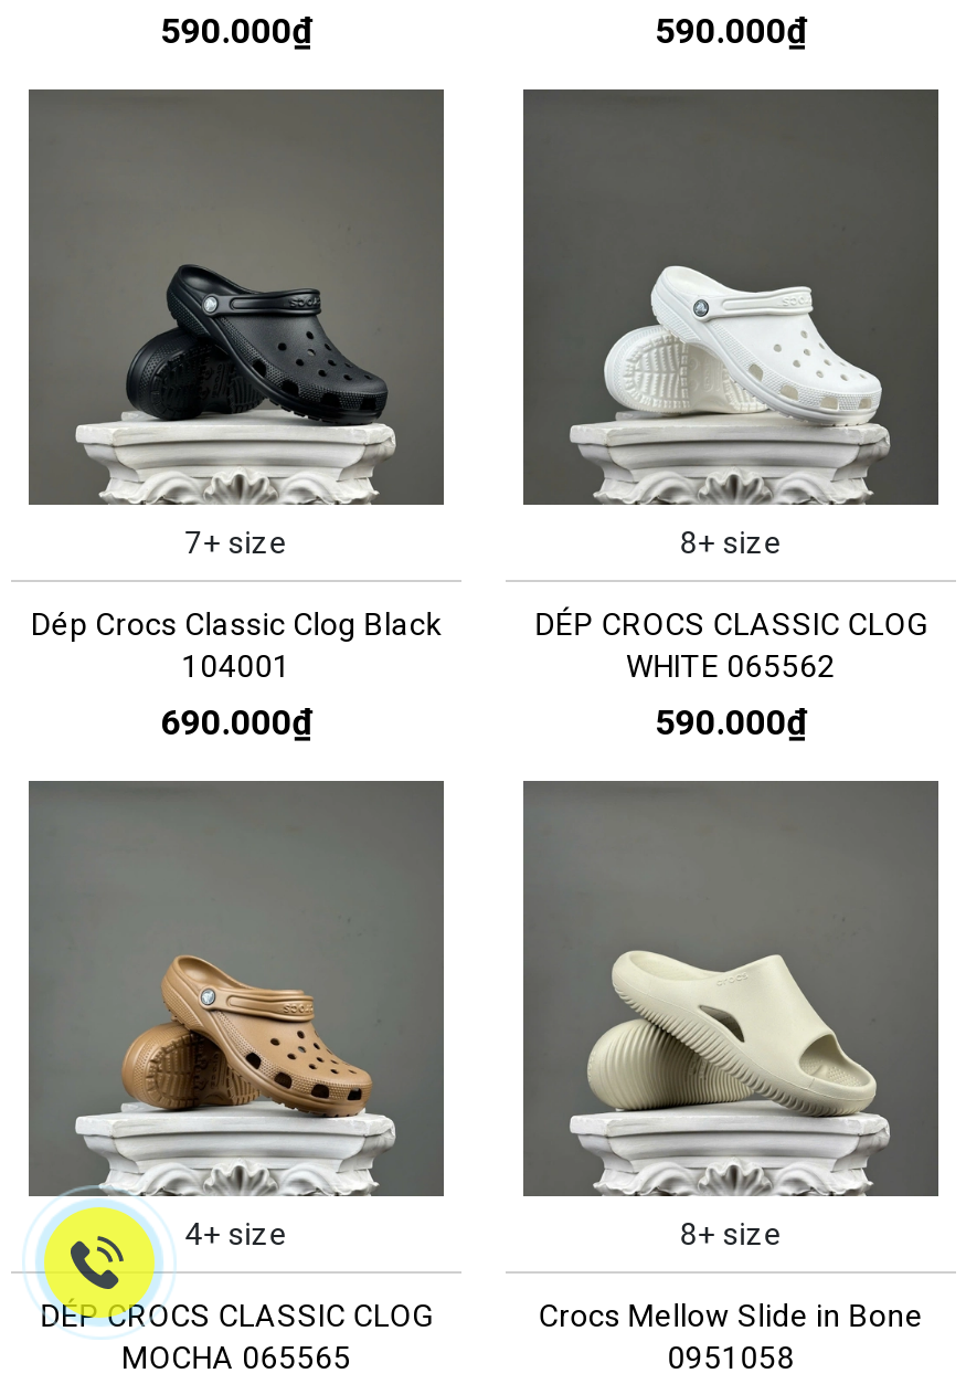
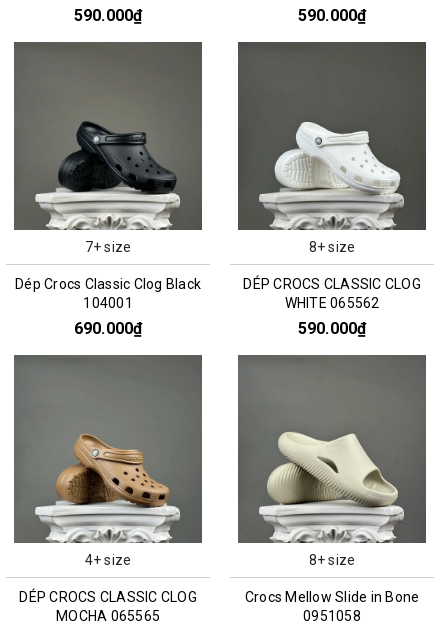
[35,1185,163,1291] [image] -> none

